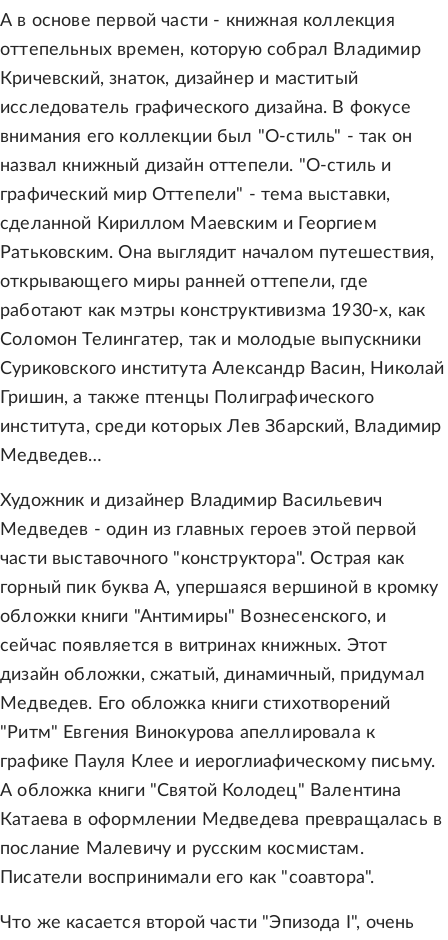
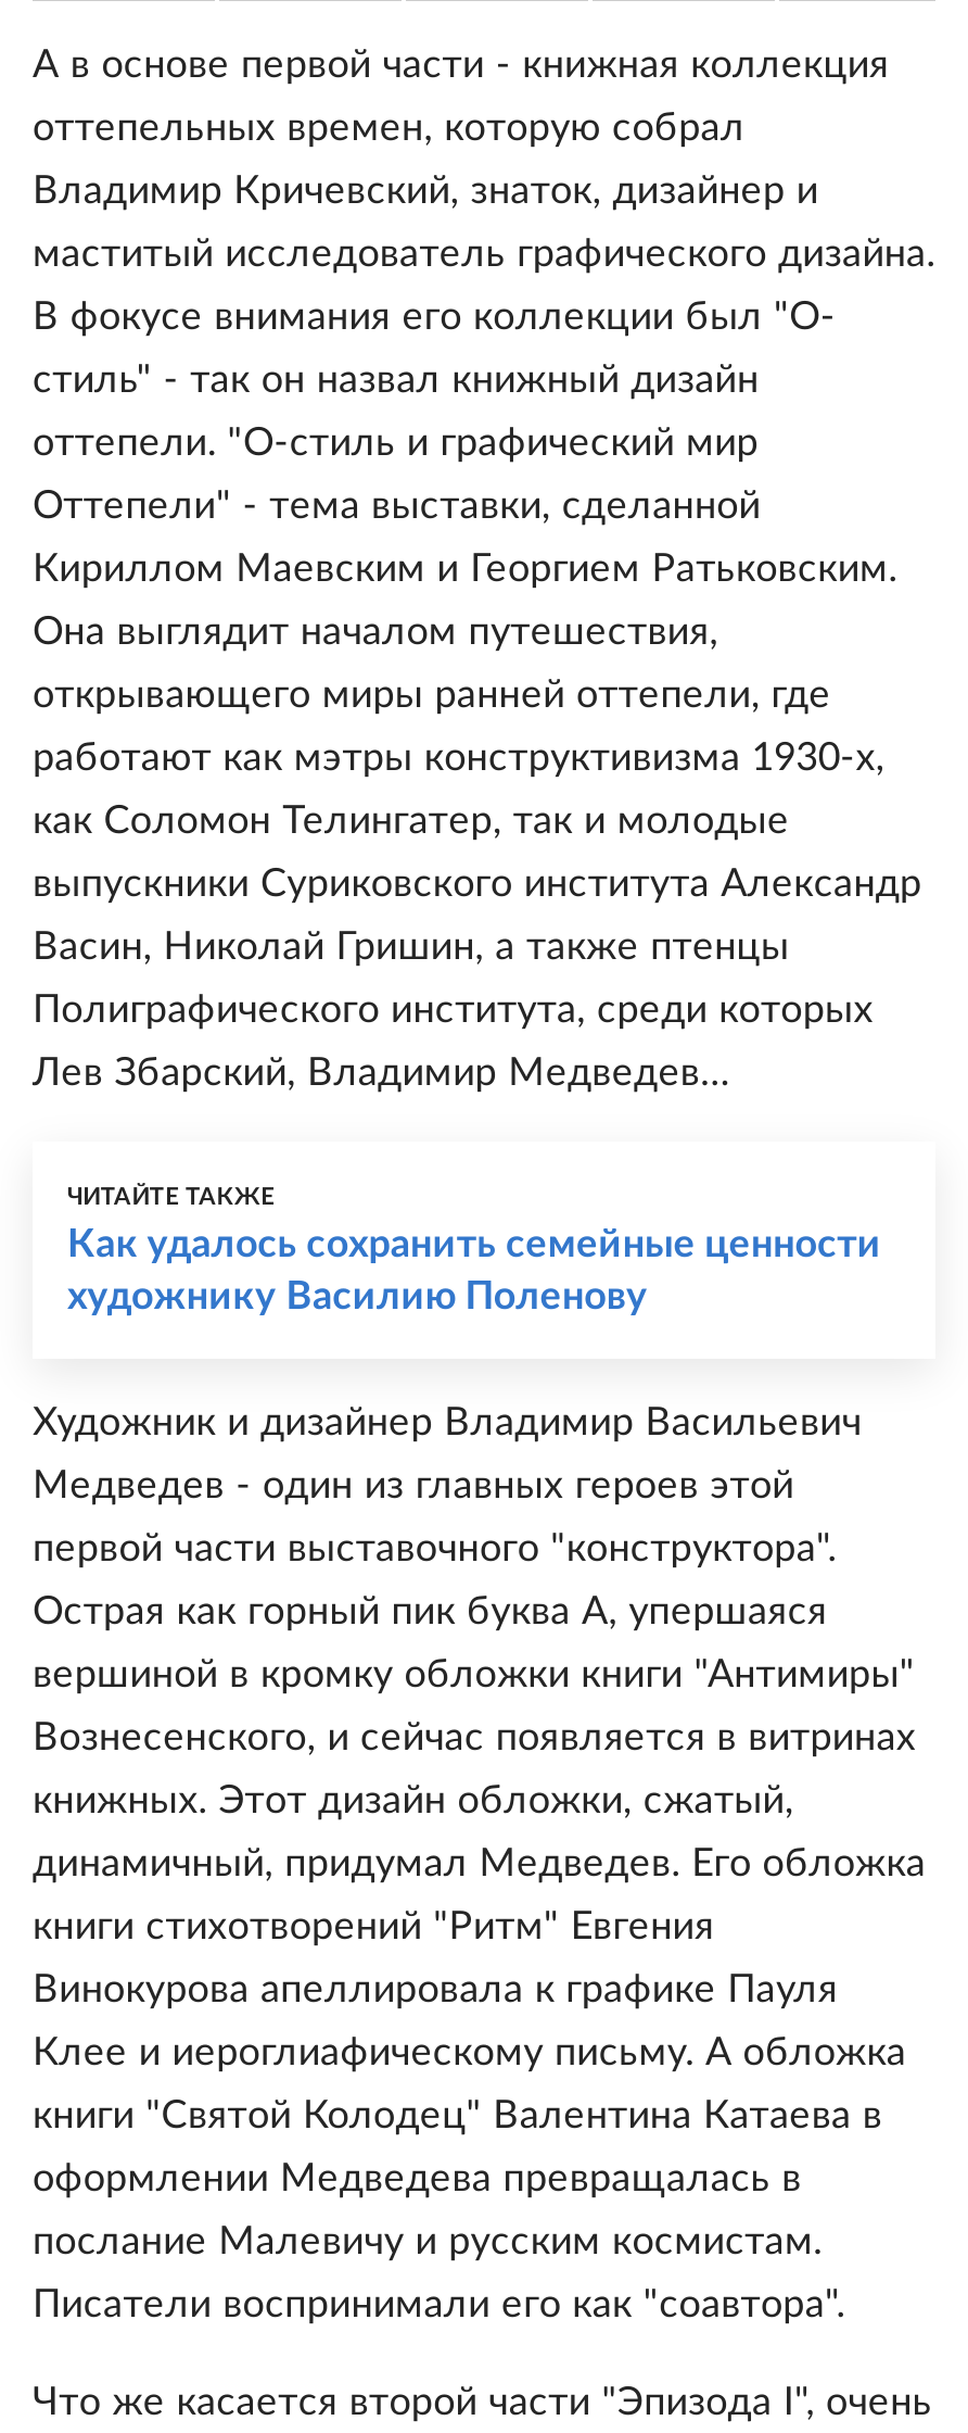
[0,302,444,465] работают как мэтры конструктивизма 1930-х, как | Соломон Телингатер, так и молодые выпускники | Суриковского института Александр Васин, Николай | Гришин, а также птенцы Полиграфического | института, среди которых Лев Збарский, Владимир | Медведев… -> [33,739,922,1316] работают как мэтры конструктивизма 1930-х, | как Соломон Телингатер, так и молодые | выпускники Суриковского института Александр | Васин, Николай Гришин, а также птенцы | Полиграфического института, среди которых | Лев Збарский, Владимир Медведев… | ЧИТАЙТЕ ТАКЖЕ | Как удалось сохранить семейные ценности | художнику Василию Поленову

